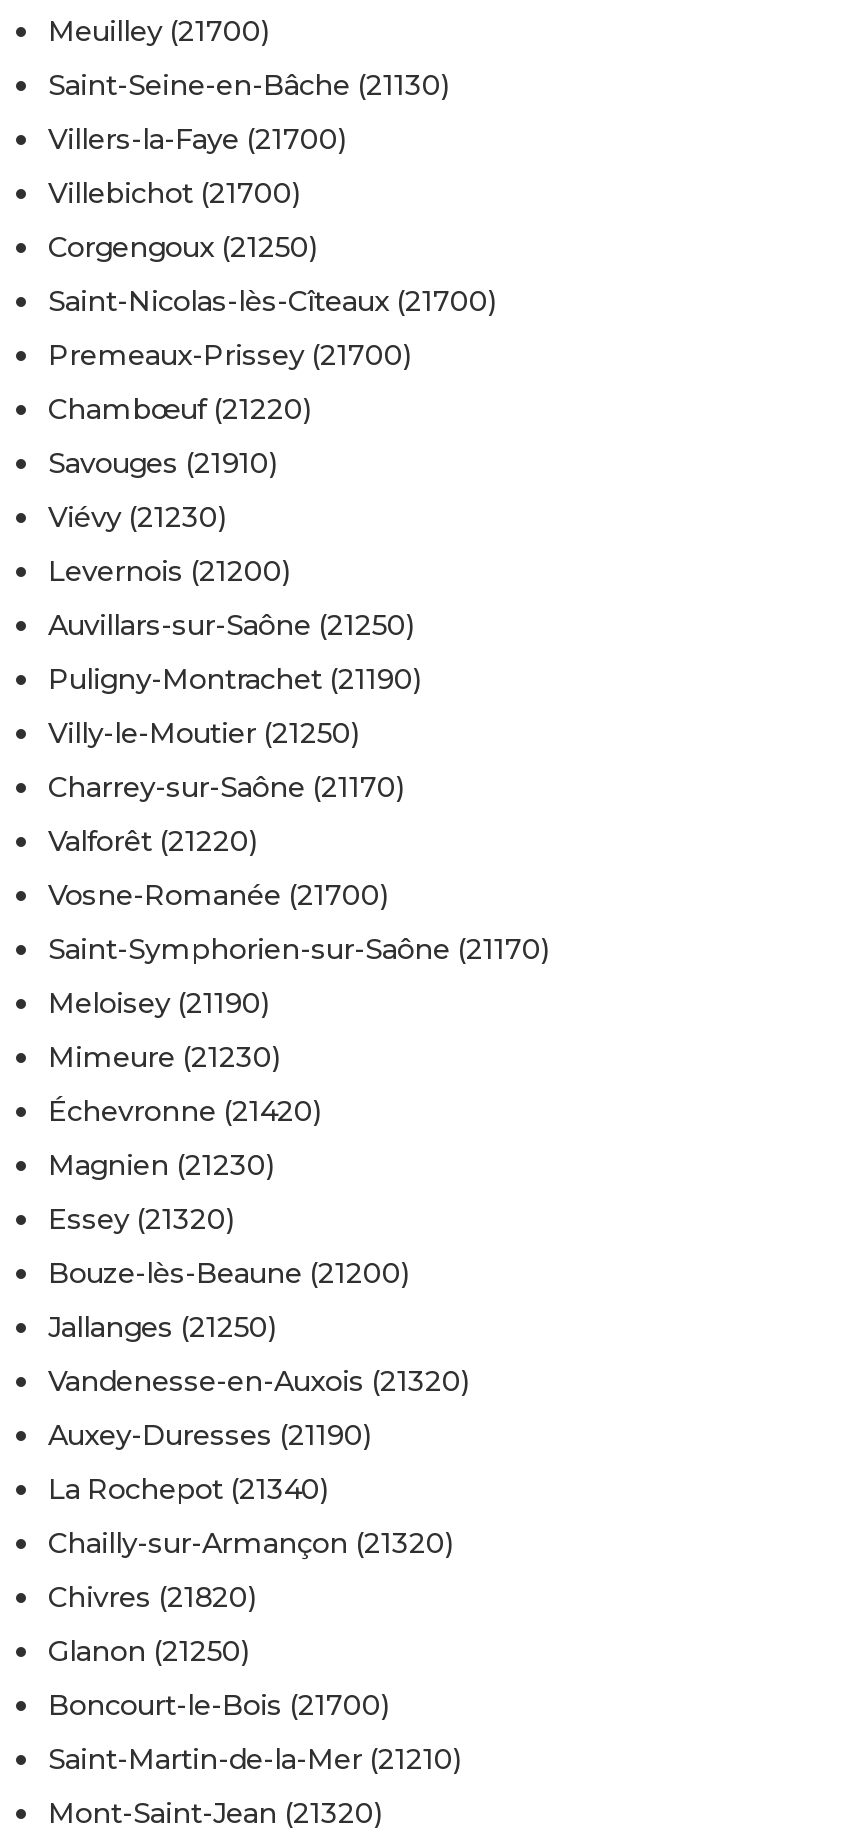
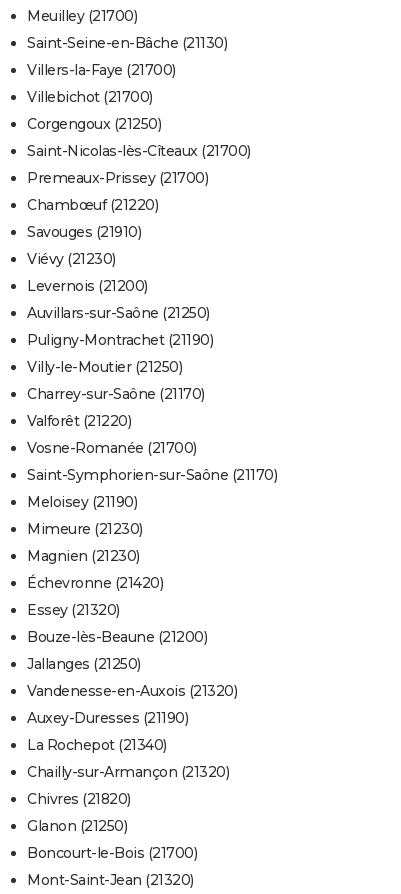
[48,1093,320,1129] Échevronne (21420) -> none
none -> [27,574,163,592] Échevronne (21420)
[48,1741,460,1777] Saint-Martin-de-la-Mer (21210) -> none

